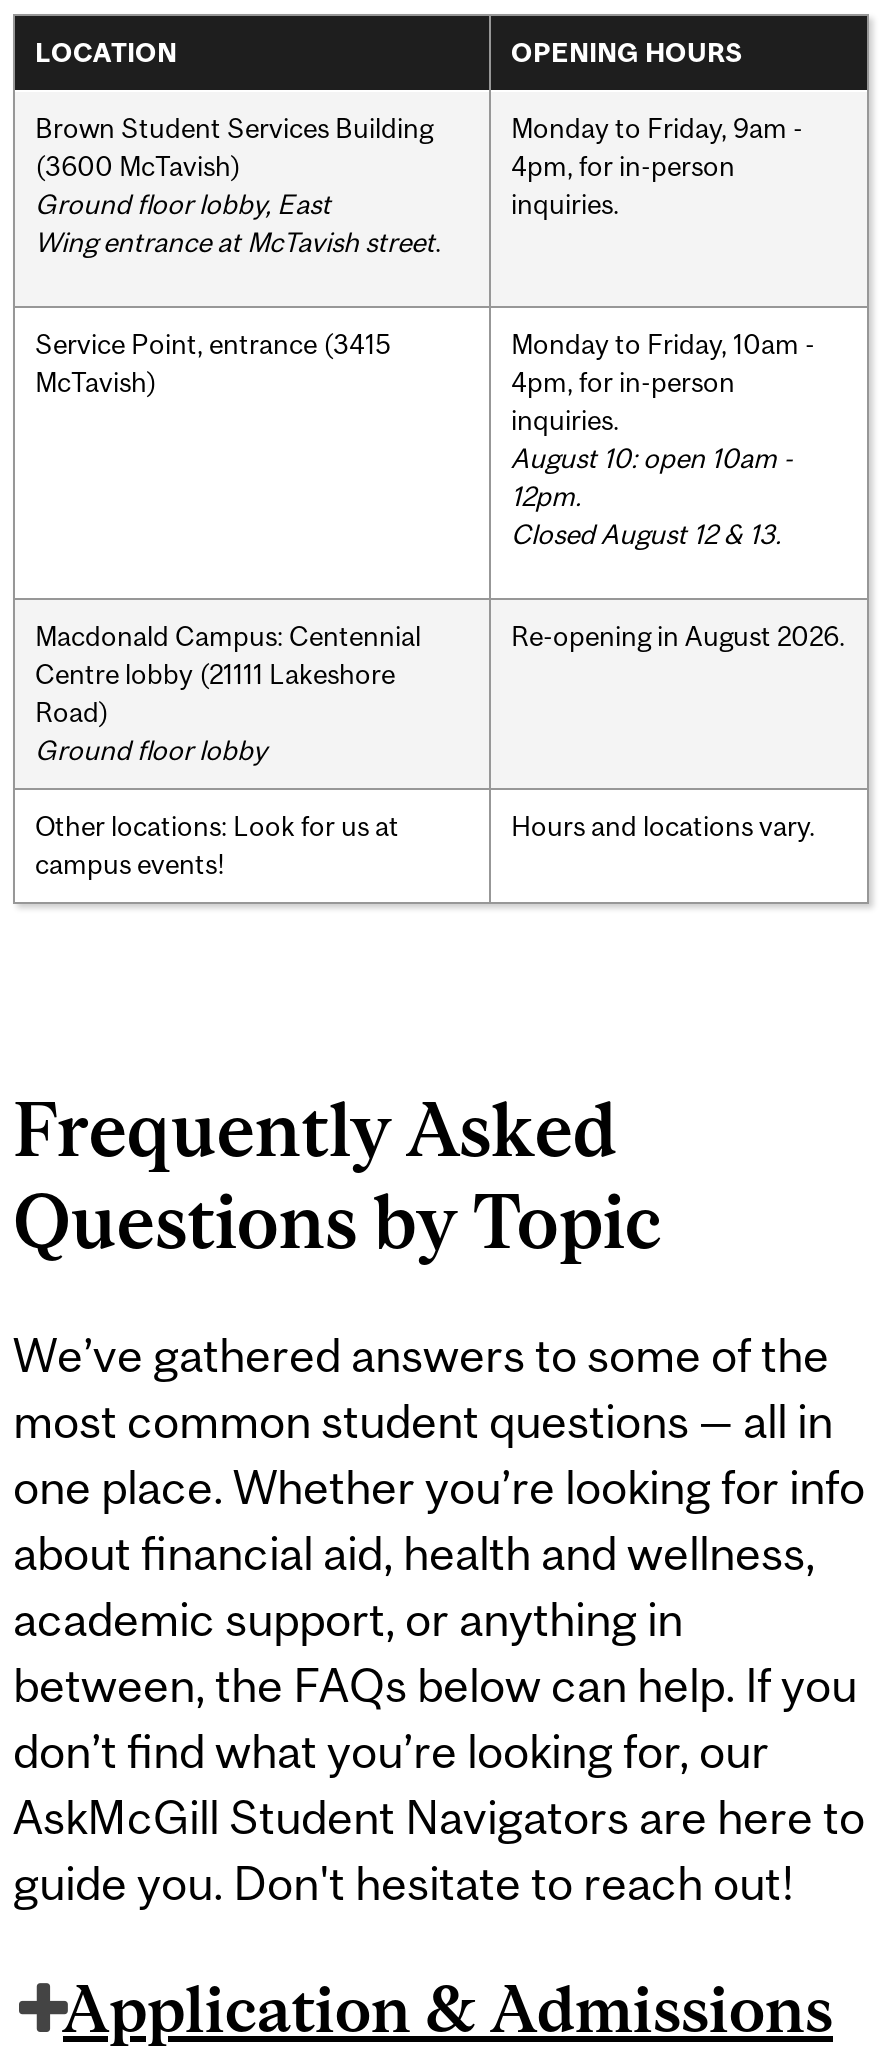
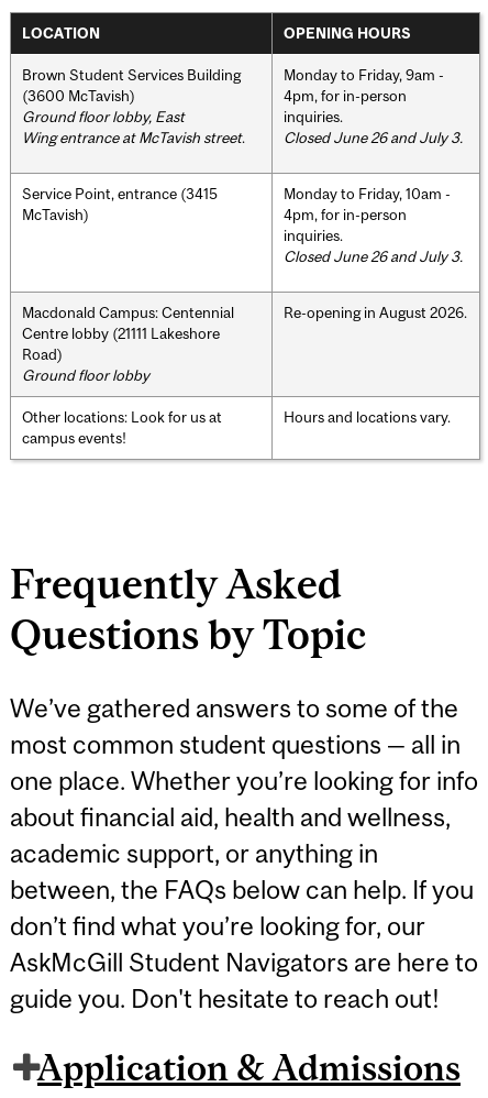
none -> [284,128,463,146] Closed June 26 and July 3.
[511,441,793,549] August 10: open 10am - | 12pm. | Closed August 12 & 13. -> [284,247,463,265] Closed June 26 and July 3.

